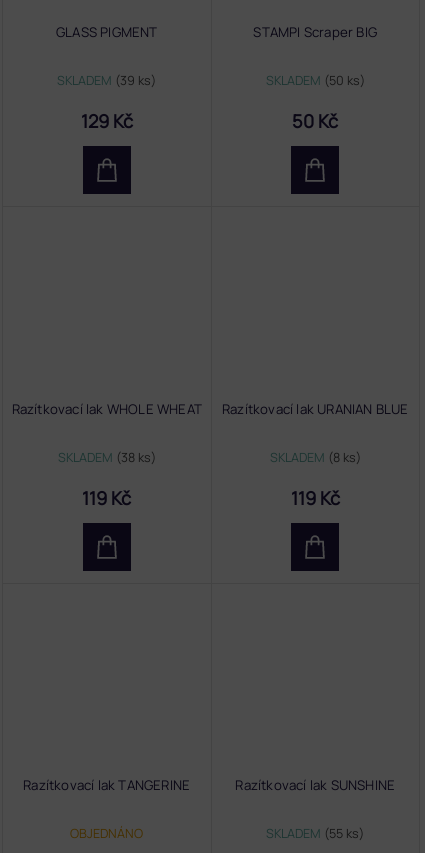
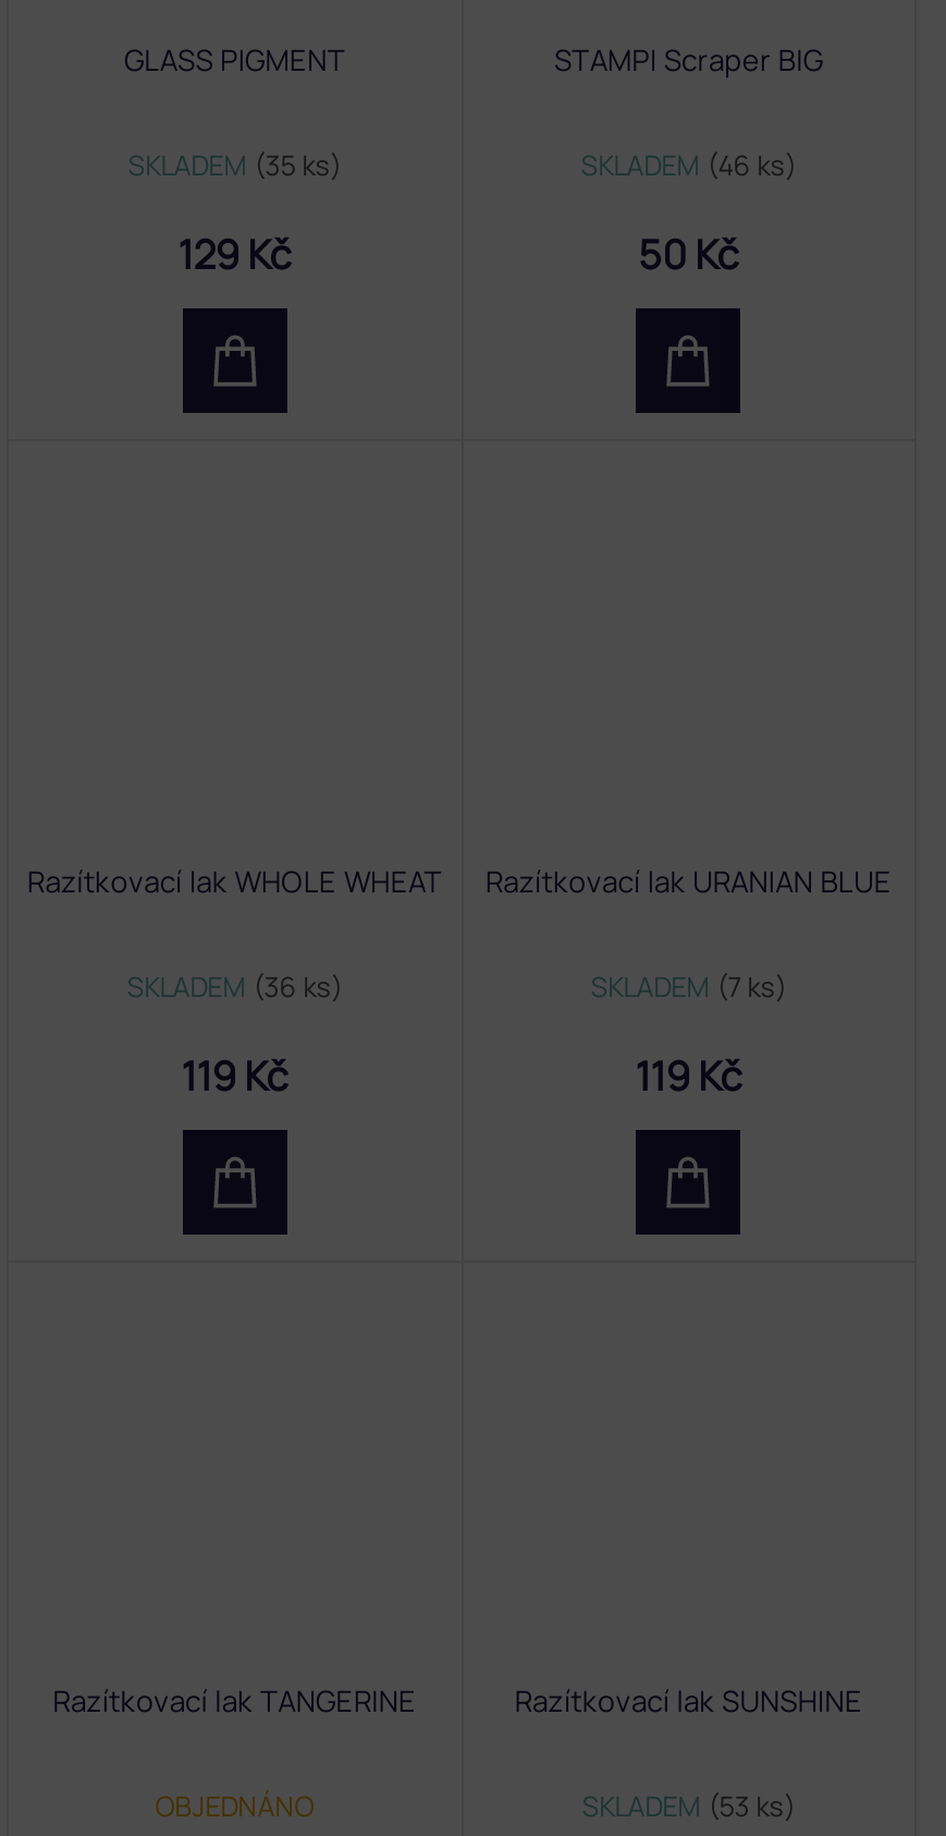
[57,72,156,89] SKLADEM (39 ks) -> [128,148,341,185] SKLADEM (35 ks)
[266,72,365,89] SKLADEM (50 ks) -> [581,148,796,185] SKLADEM (46 ks)
[58,449,156,466] SKLADEM (38 ks) -> [127,968,342,1005] SKLADEM (36 ks)
[270,449,361,466] SKLADEM (8 ks) -> [590,968,786,1005] SKLADEM (7 ks)
[266,825,364,842] SKLADEM (55 ks) -> [582,1789,795,1826] SKLADEM (53 ks)

